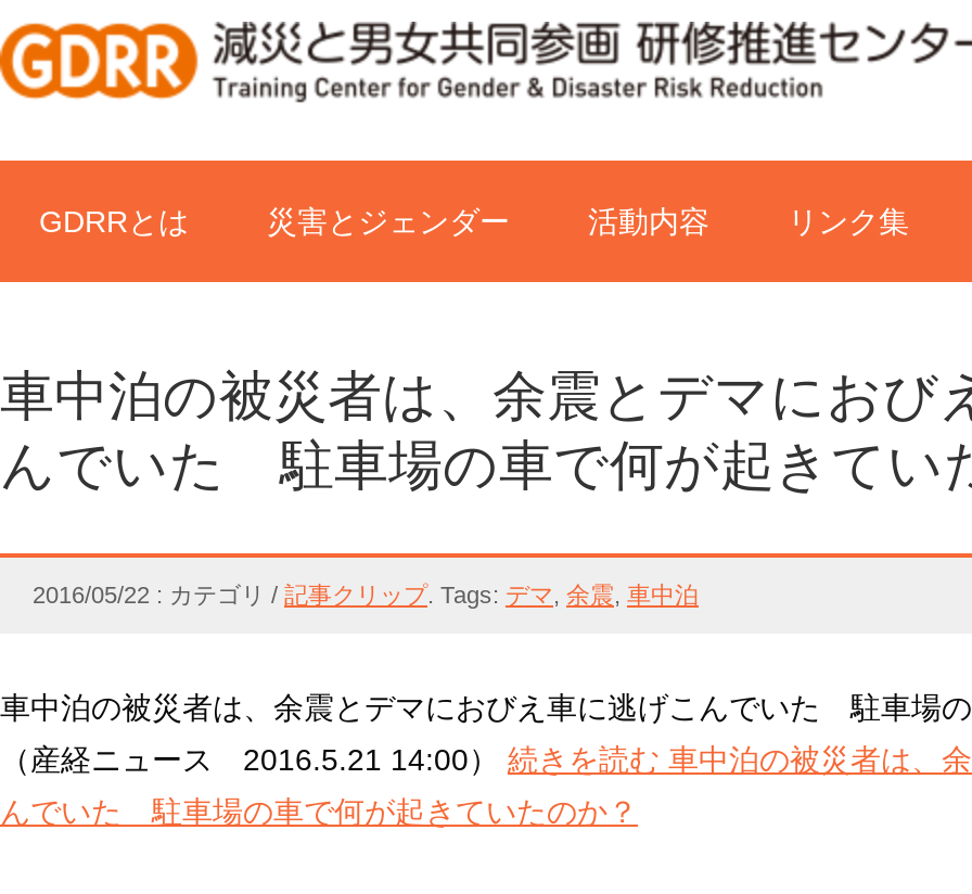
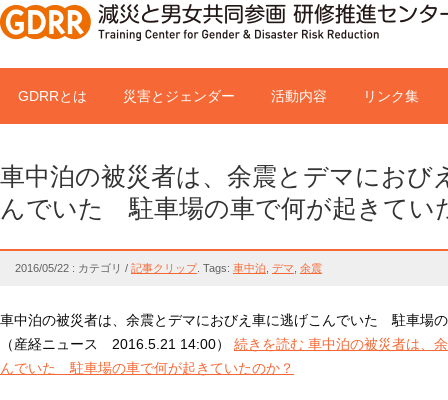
[33,582,699,608] 2016/05/22 : カテゴリ /記事クリップ. Tags:デマ,余震,車中泊 -> [15,262,322,274] 2016/05/22 : カテゴリ /記事クリップ. Tags:車中泊,デマ,余震

